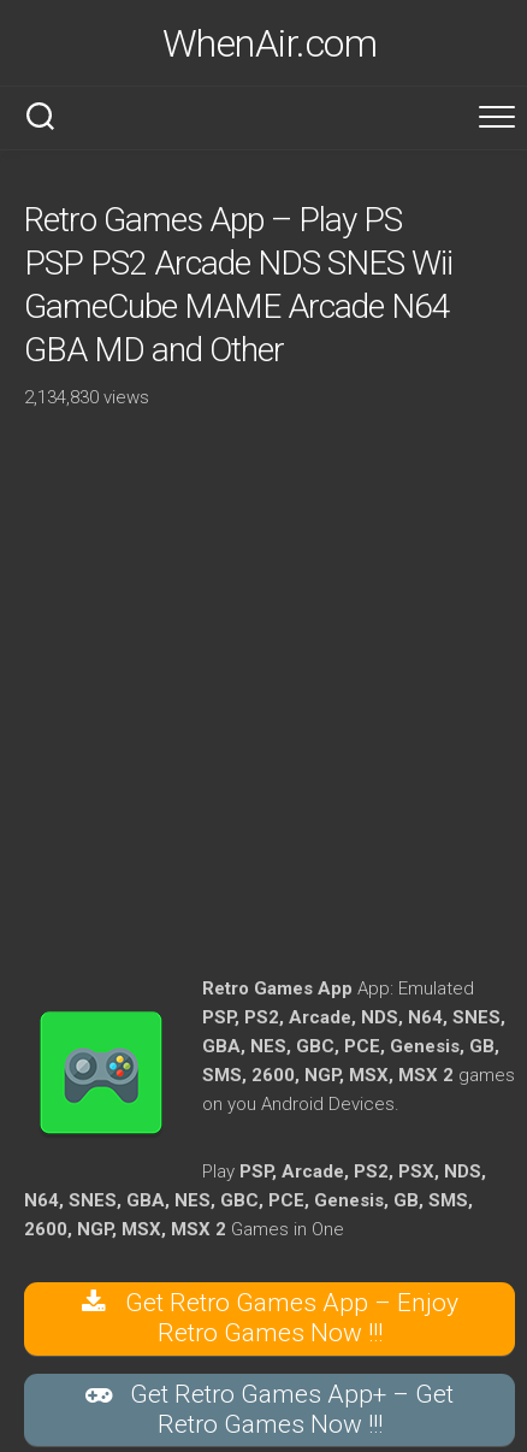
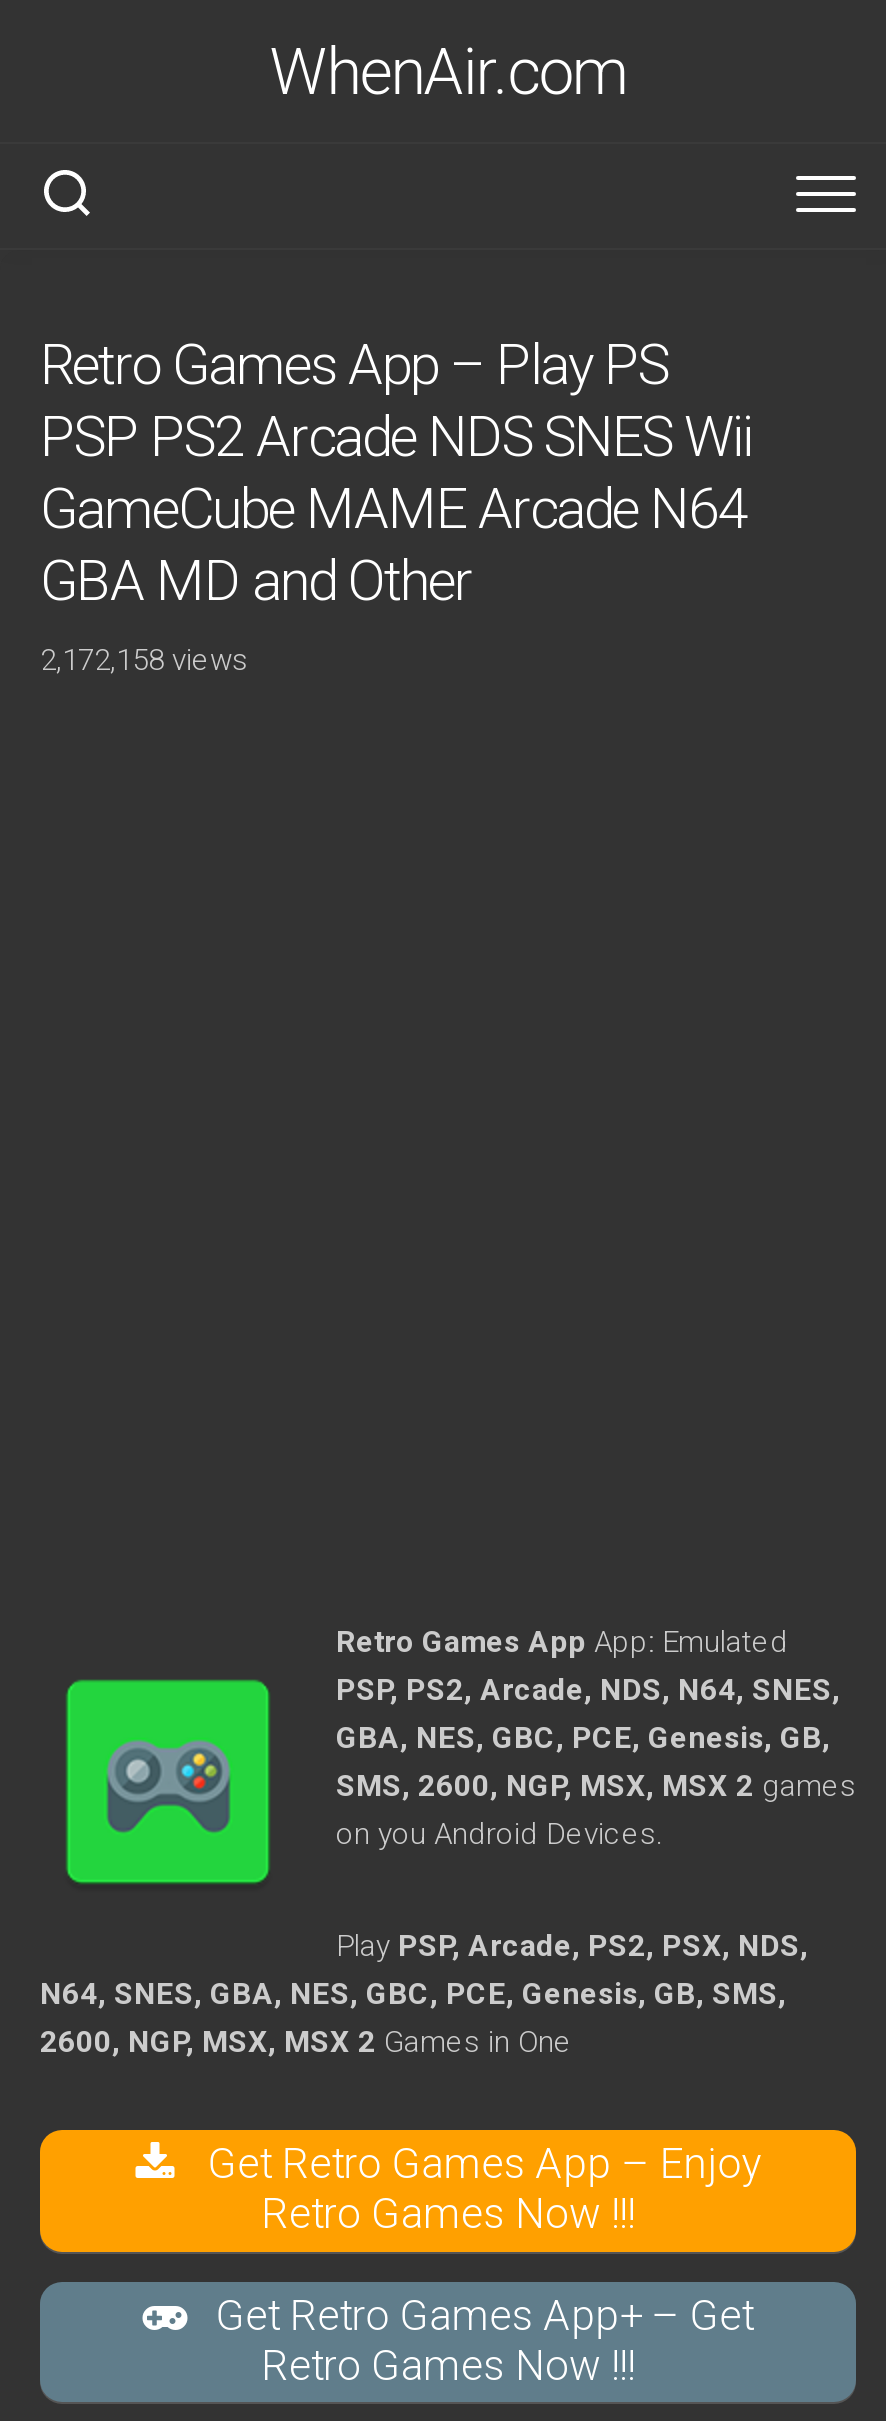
[24,386,149,408] 2,134,830 views -> [40,642,248,678] 2,172,158 views

